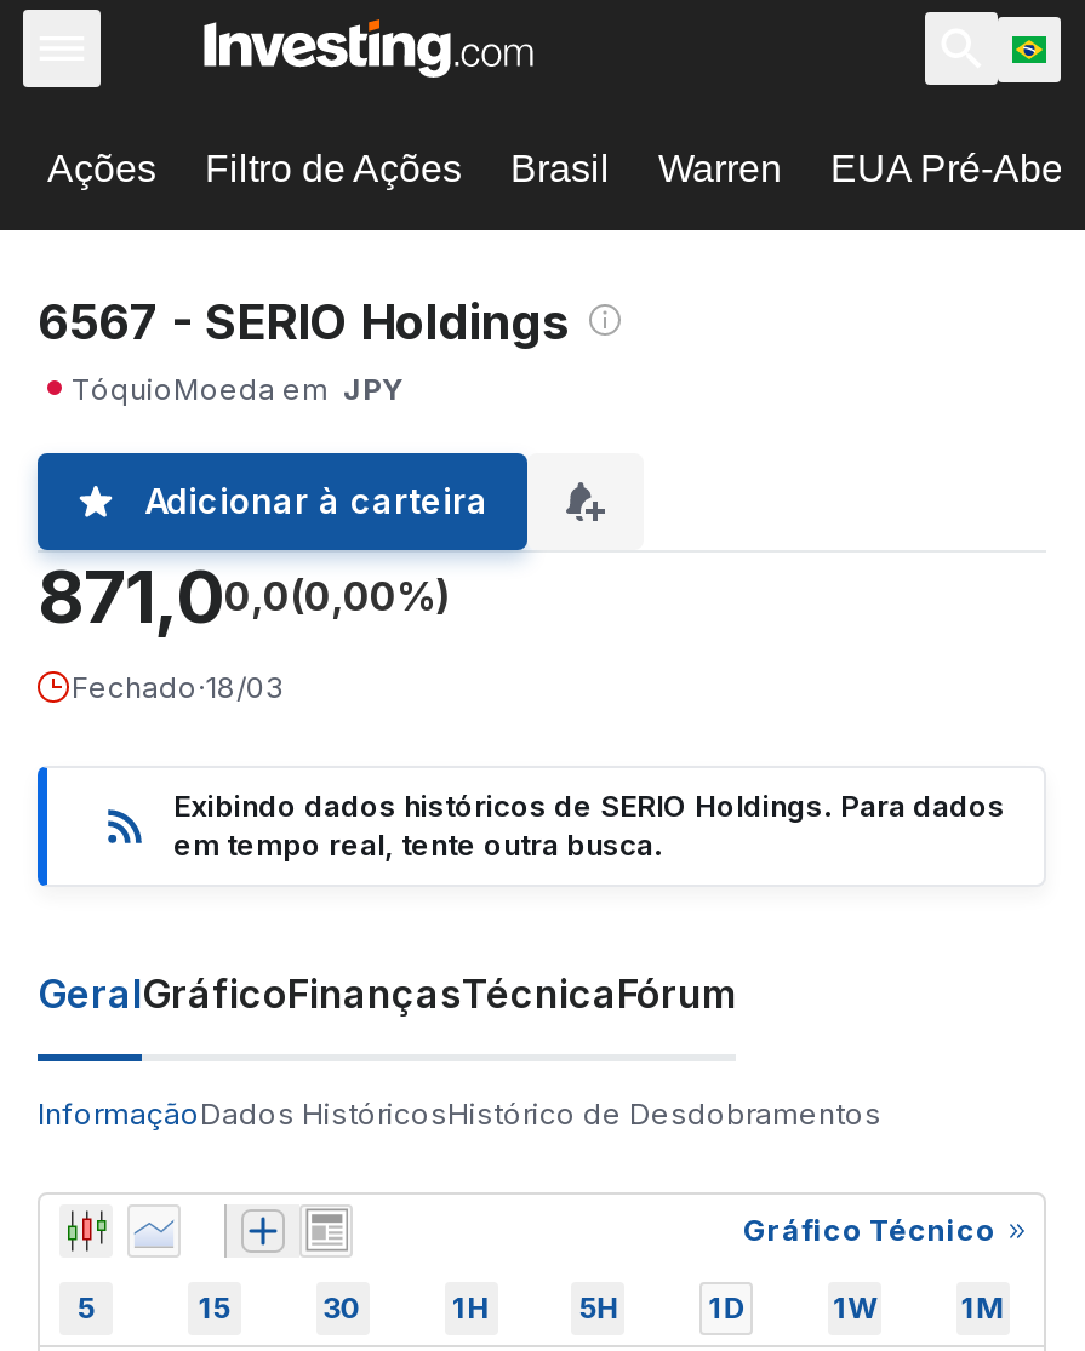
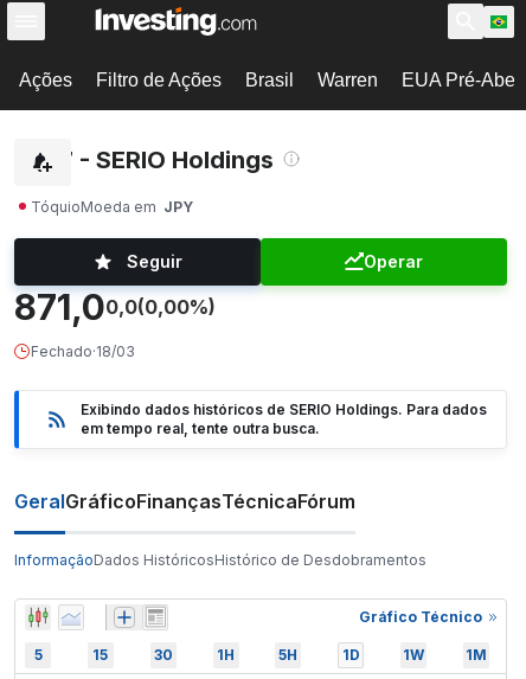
[144,479,489,521] Adicionar à carteira -> [126,251,423,271] Seguir | Operar

